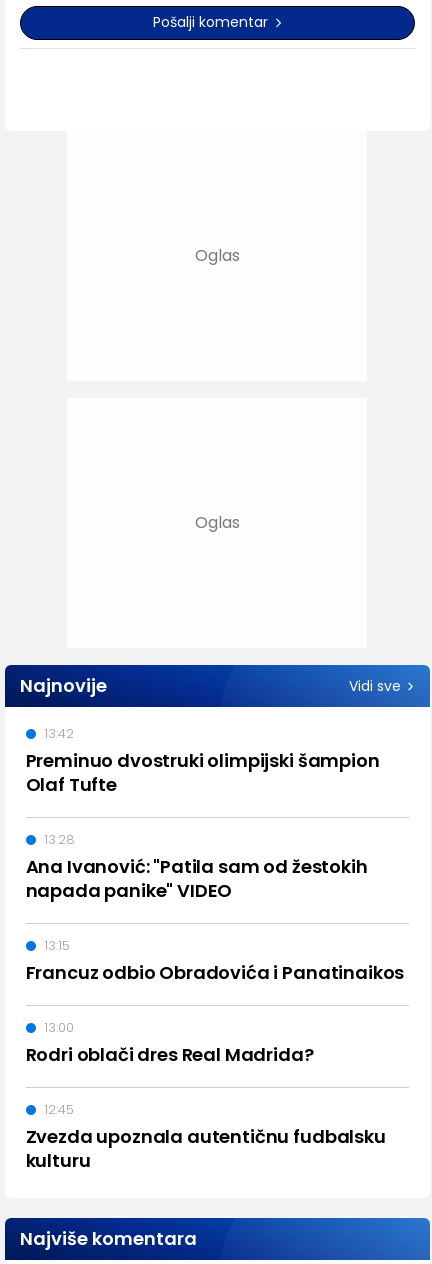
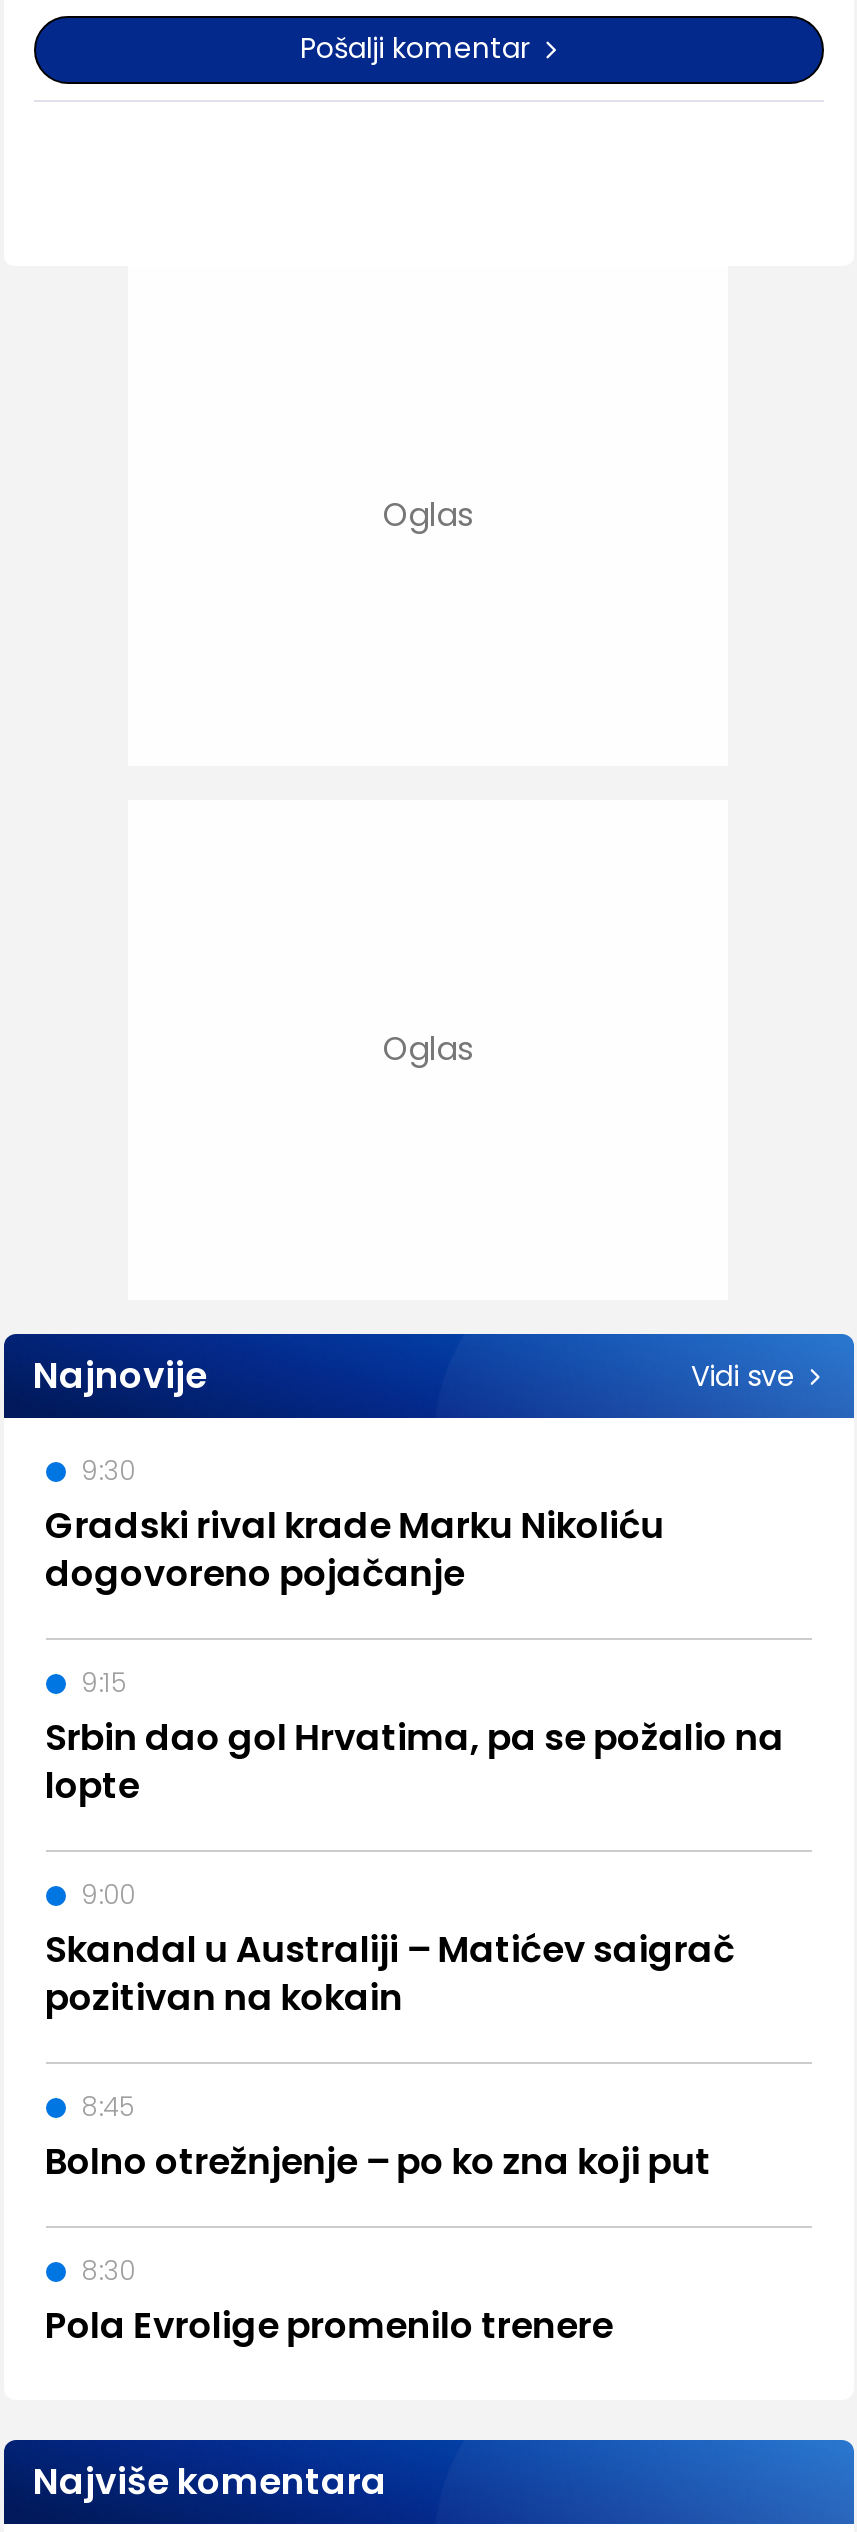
[43,724,73,743] 13:42 -> [81,1452,135,1490] 9:30
[25,748,380,797] Preminuo dvostruki olimpijski šampion | Olaf Tufte -> [45,1500,664,1598] Gradski rival krade Marku Nikoliću | dogovoreno pojačanje
[43,830,74,849] 13:28 -> [81,1664,127,1702] 9:15
[25,854,368,903] Ana Ivanović: "Patila sam od žestokih | napada panike" VIDEO -> [45,1712,784,1810] Srbin dao gol Hrvatima, pa se požalio na | lopte
[43,936,69,955] 13:15 -> [81,1876,135,1914] 9:00
[25,960,404,985] Francuz odbio Obradovića i Panatinaikos -> [45,1924,735,2022] Skandal u Australiji – Matićev saigrač | pozitivan na kokain
[43,1018,73,1037] 13:00 -> [81,2088,135,2126] 8:45
[25,1042,313,1067] Rodri oblači dres Real Madrida? -> [45,2136,711,2186] Bolno otrežnjenje – po ko zna koji put
[43,1100,73,1119] 12:45 -> [81,2252,135,2290] 8:30
[25,1124,386,1173] Zvezda upoznala autentičnu fudbalsku | kulturu -> [45,2300,613,2350] Pola Evrolige promenilo trenere

